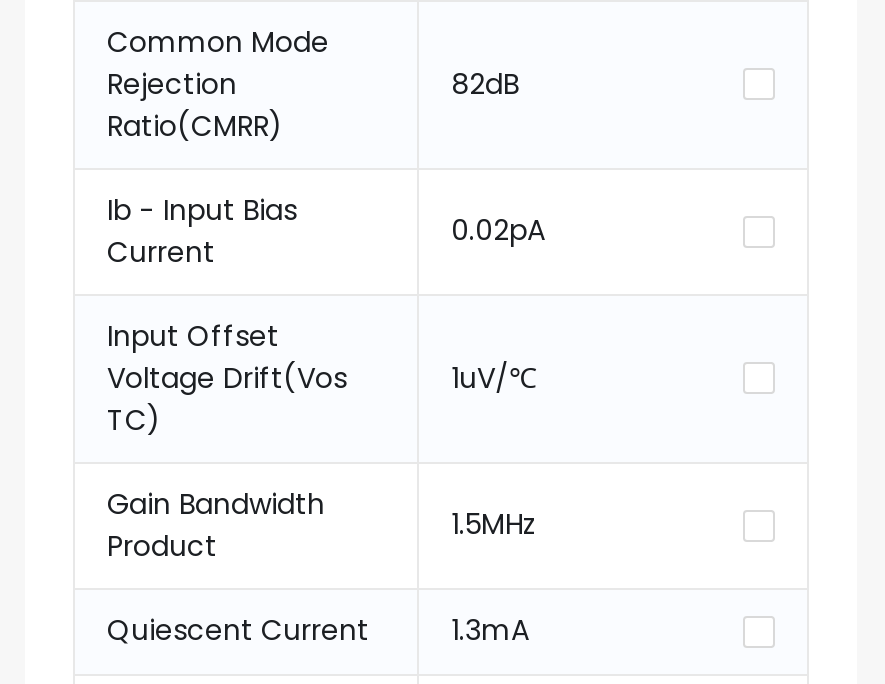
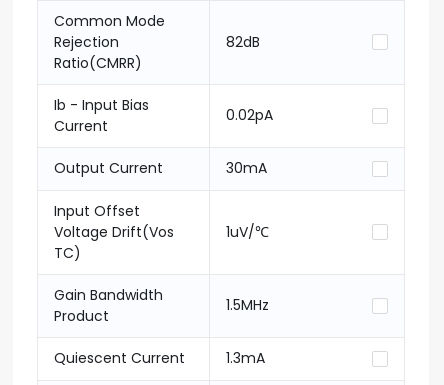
none -> [54,158,267,178] Output Current | 30mA

